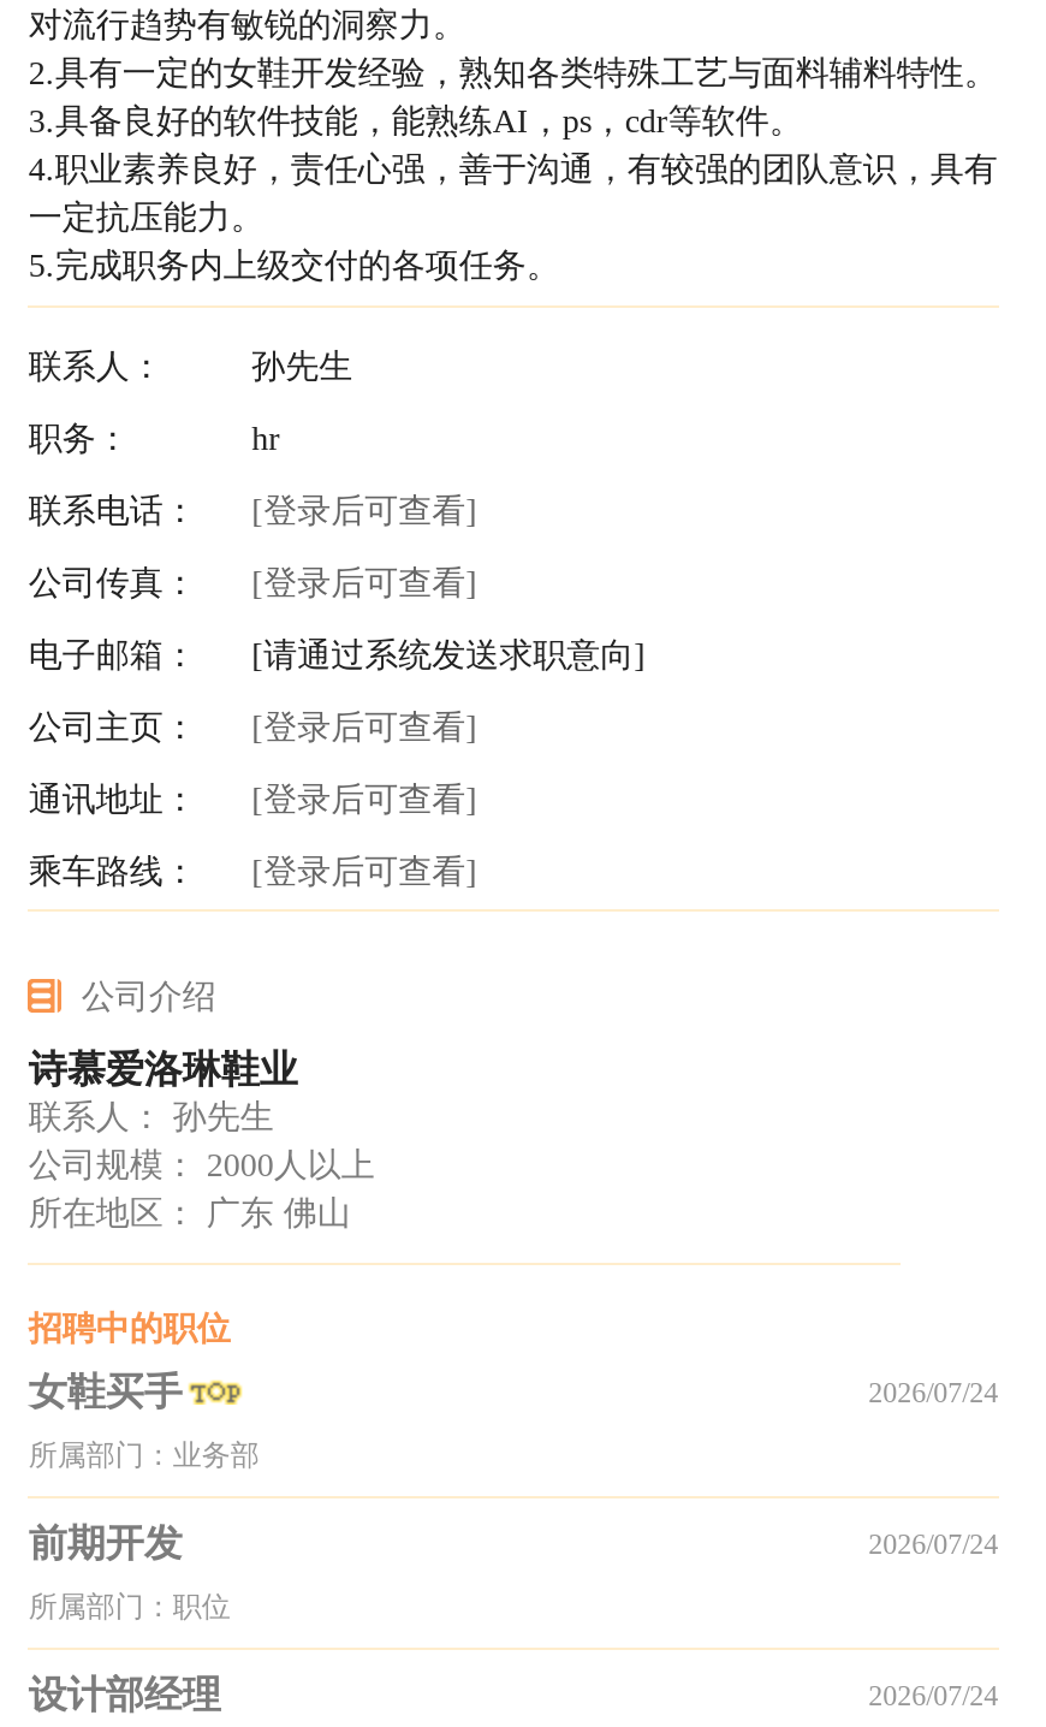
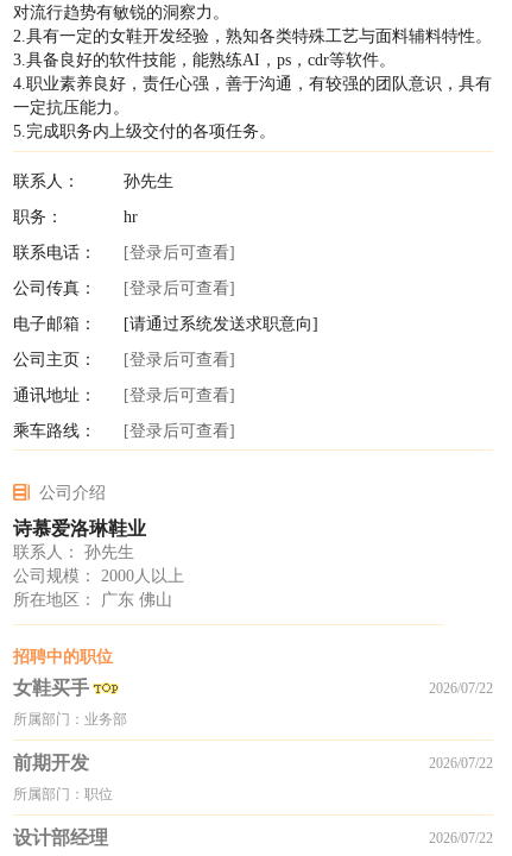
[868,1376,998,1410] 2026/07/24 -> [428,680,493,697] 2026/07/22
[868,1527,998,1561] 2026/07/24 -> [428,755,493,772] 2026/07/22
[868,1679,998,1713] 2026/07/24 -> [428,830,493,846] 2026/07/22

